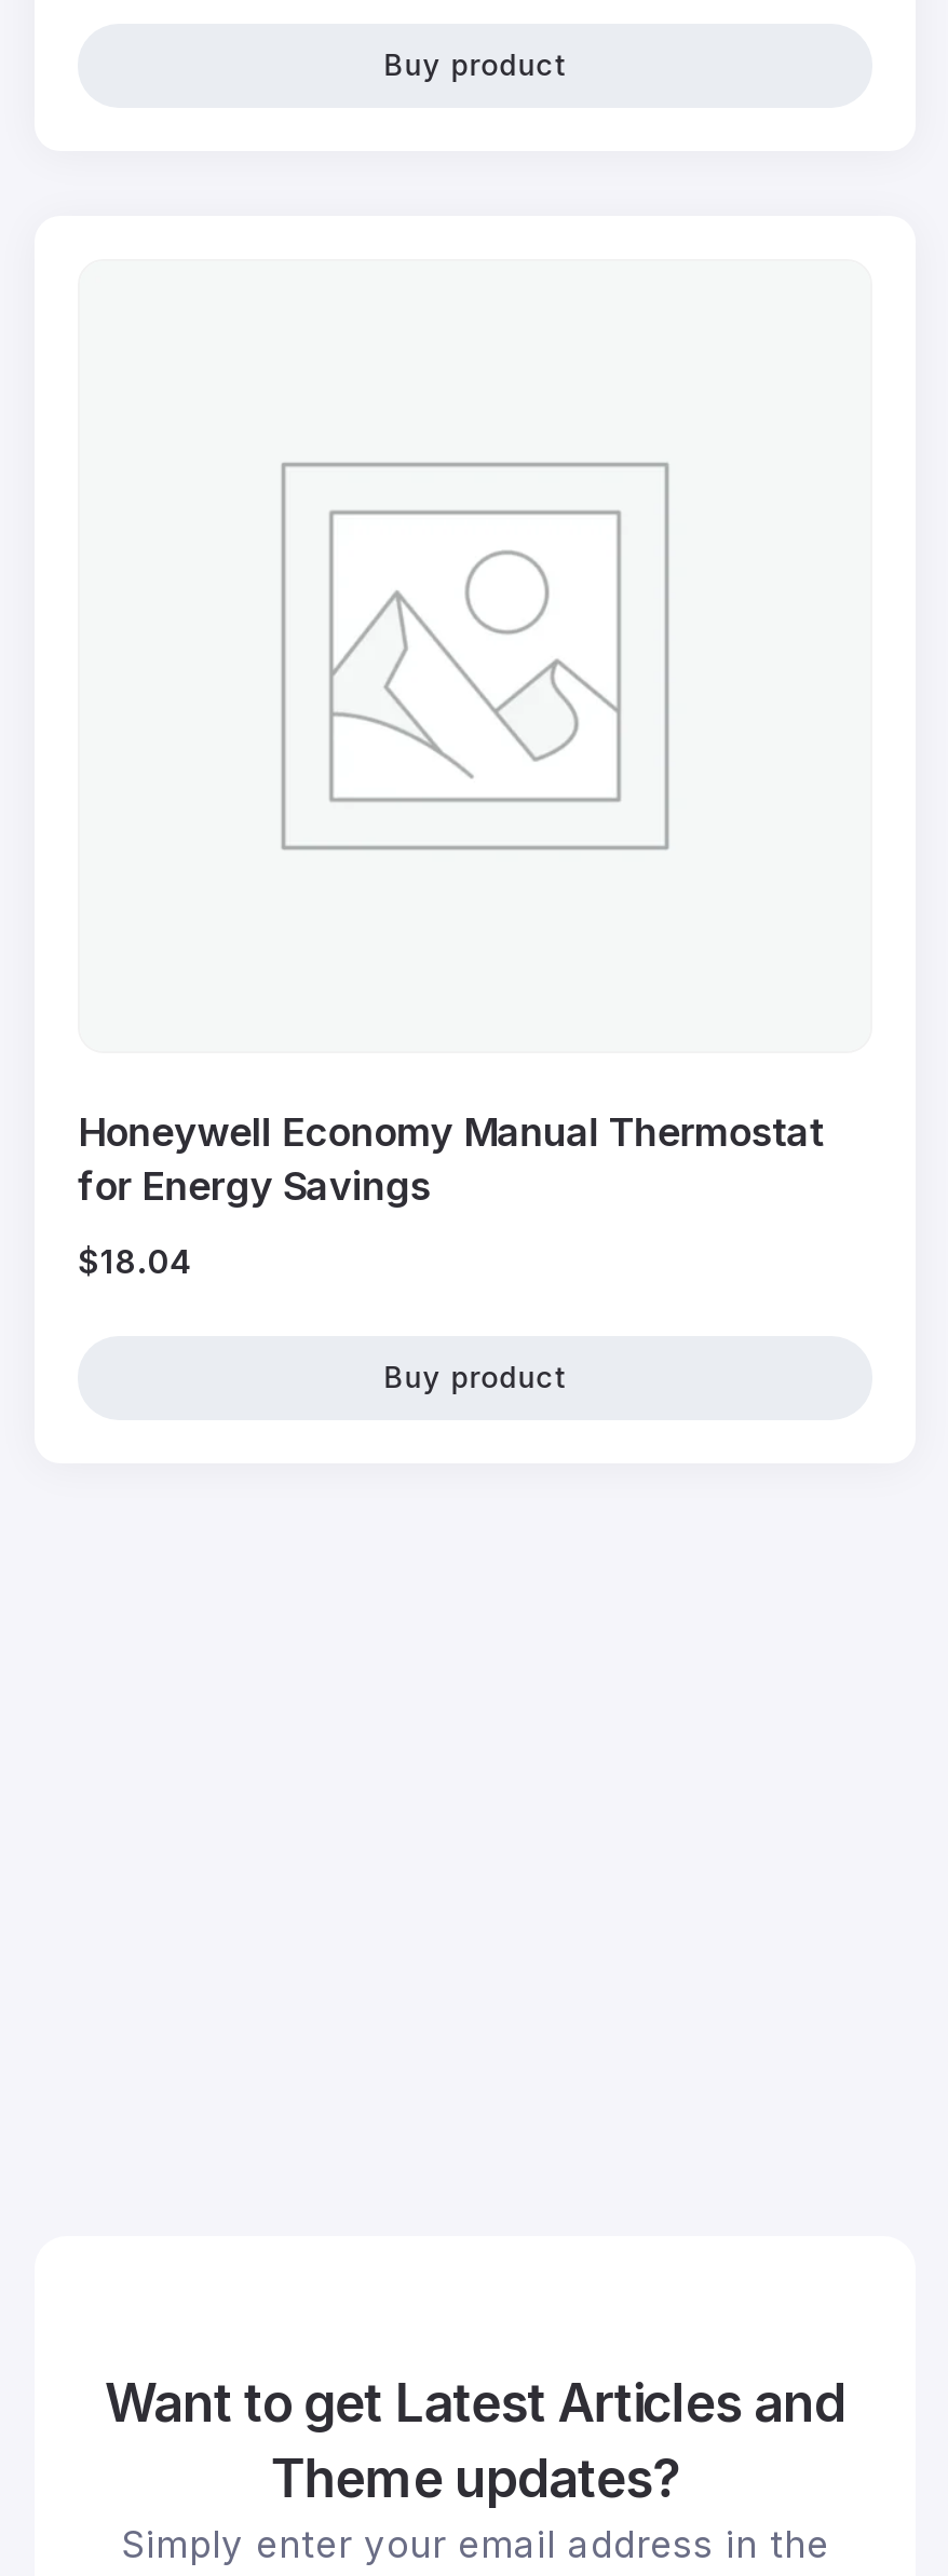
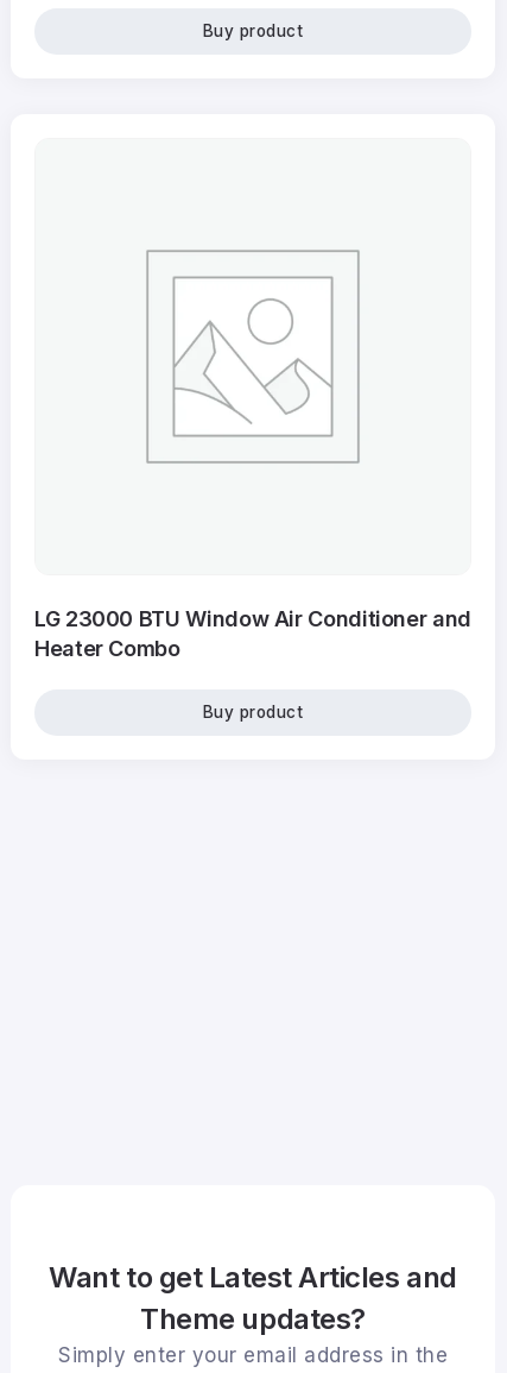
[78,1110,824,1283] Honeywell Economy Manual Thermostat | for Energy Savings | $18.04 -> [34,606,471,661] LG 23000 BTU Window Air Conditioner and | Heater Combo

